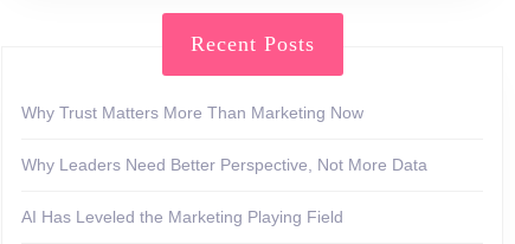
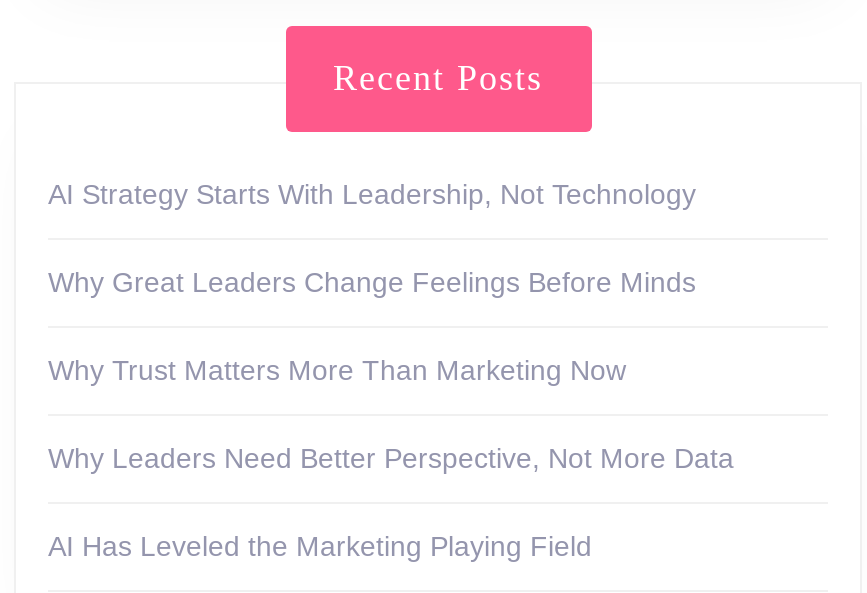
none -> [48,179,696,299] AI Strategy Starts With Leadership, Not Technology | Why Great Leaders Change Feelings Before Minds

